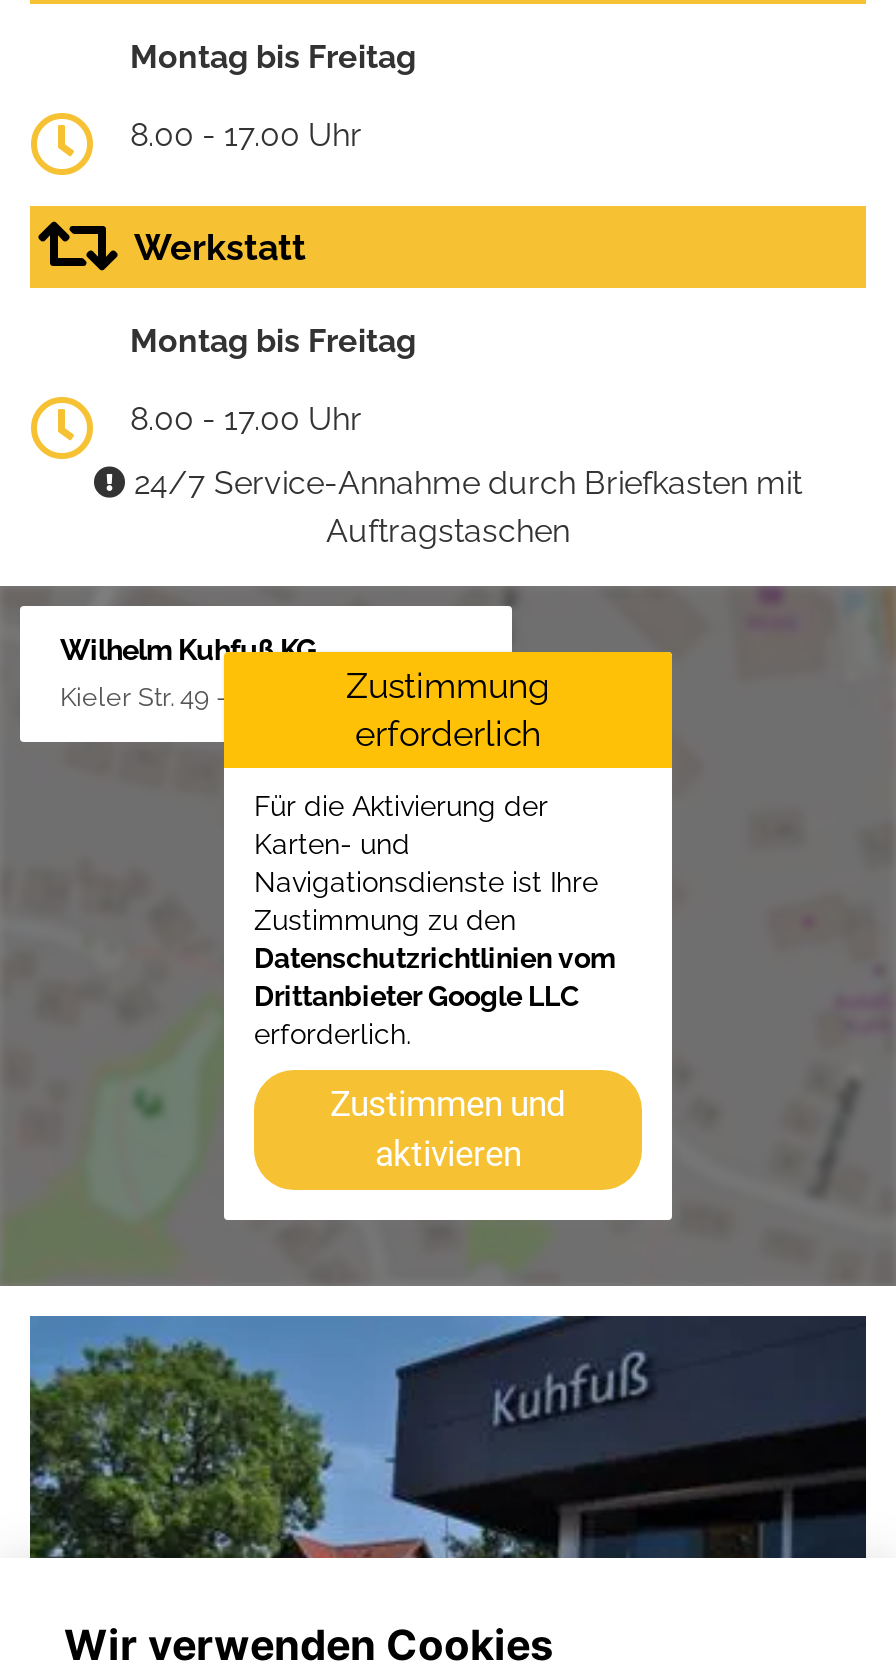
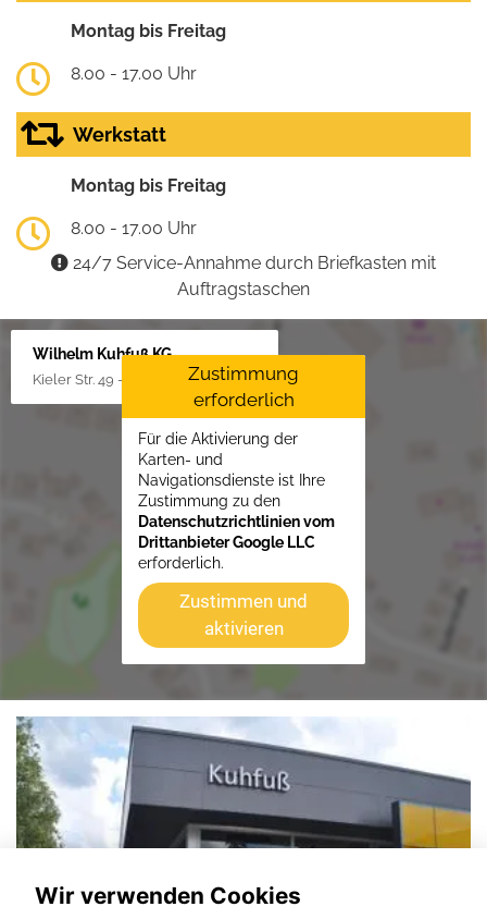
[28,1314,868,1560] [image] -> [15,716,472,849] [image]

